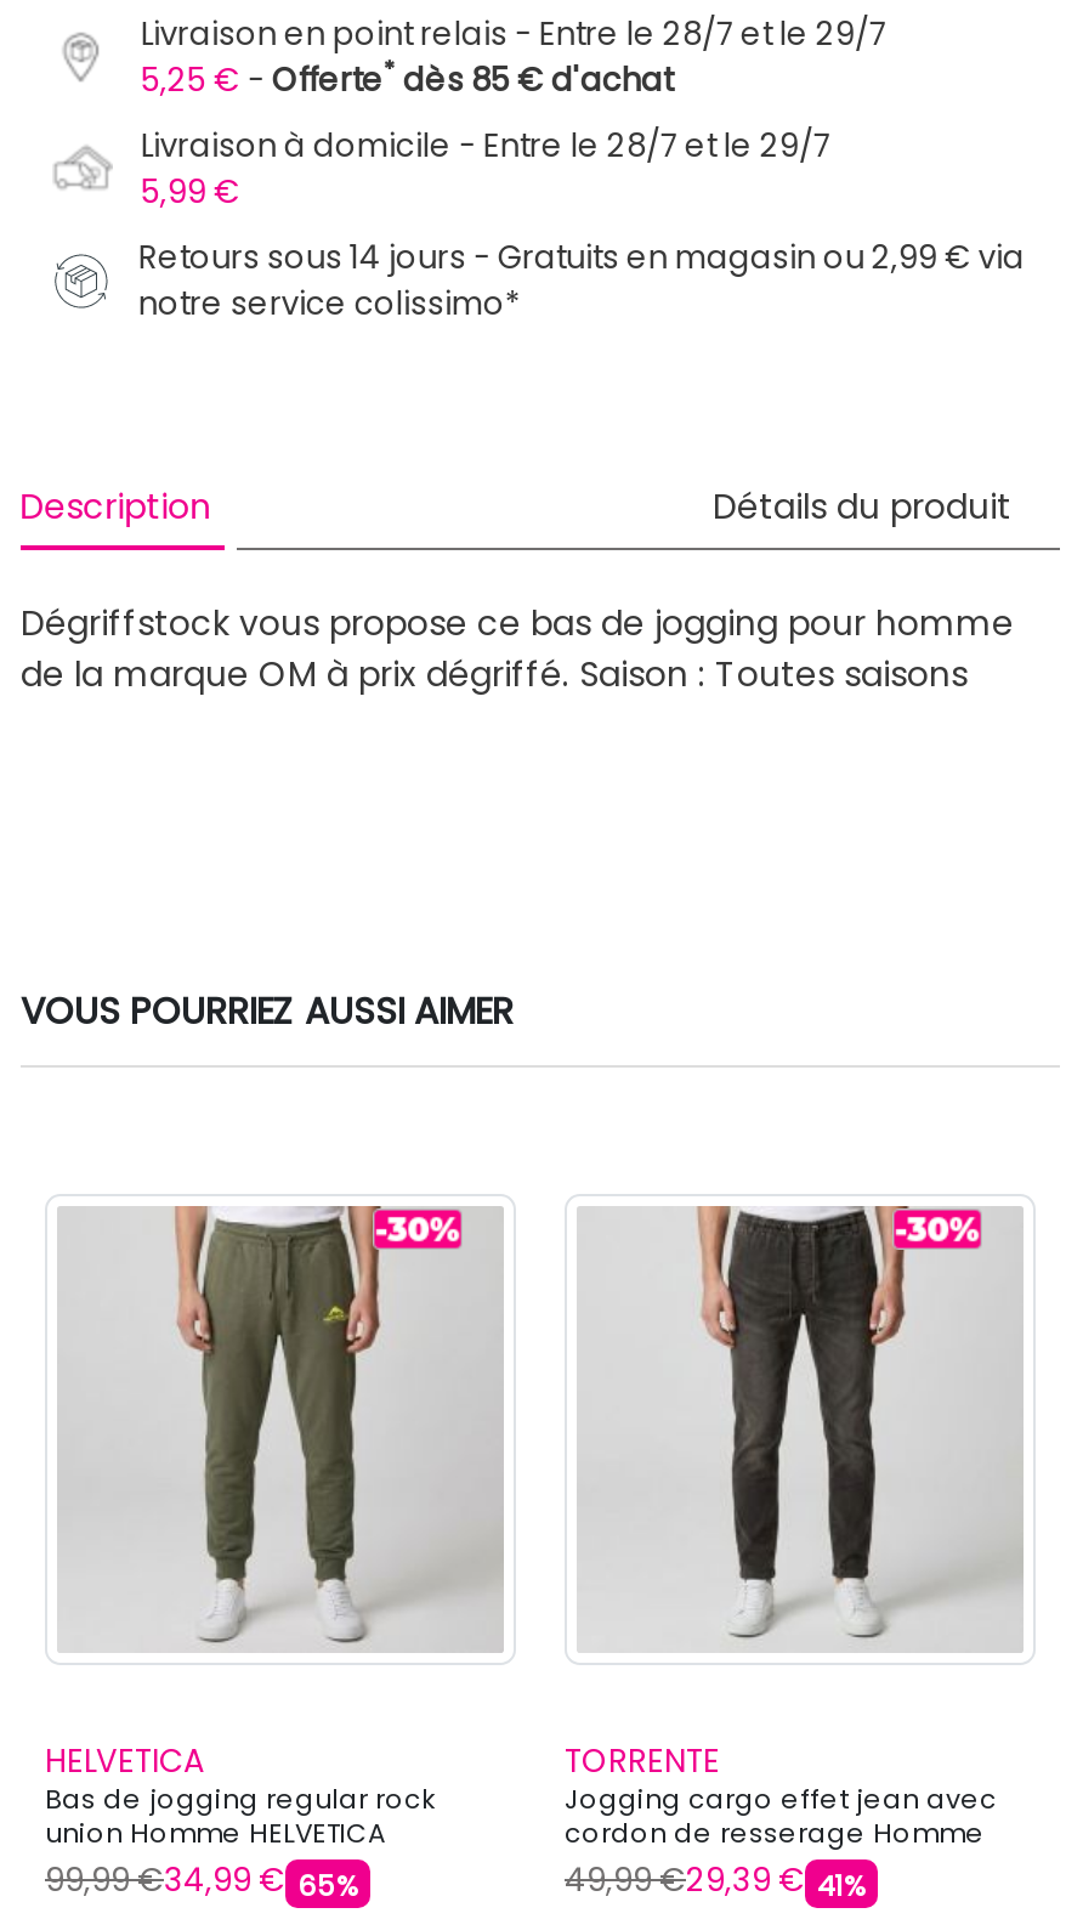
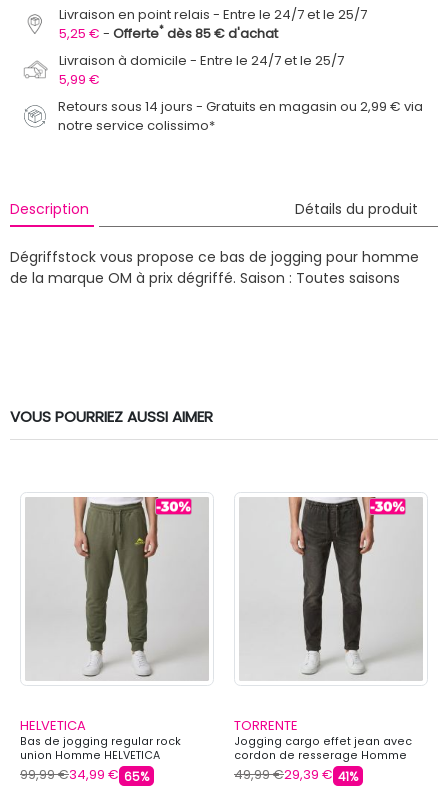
[141,10,886,57] Livraison en point relais Entre le 28/7 et le 29/7 -> [59,5,367,24] Livraison en point relais Entre le 24/7 et le 25/7
[141,122,830,168] Livraison à domicile Entre le 28/7 et le 29/7 -> [59,51,344,70] Livraison à domicile Entre le 24/7 et le 25/7

